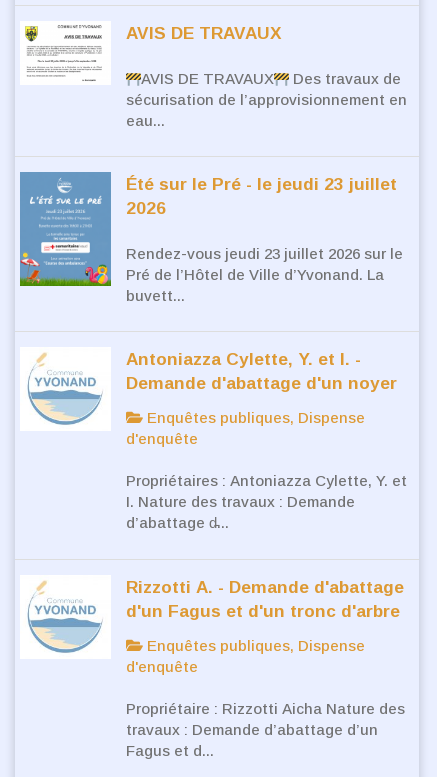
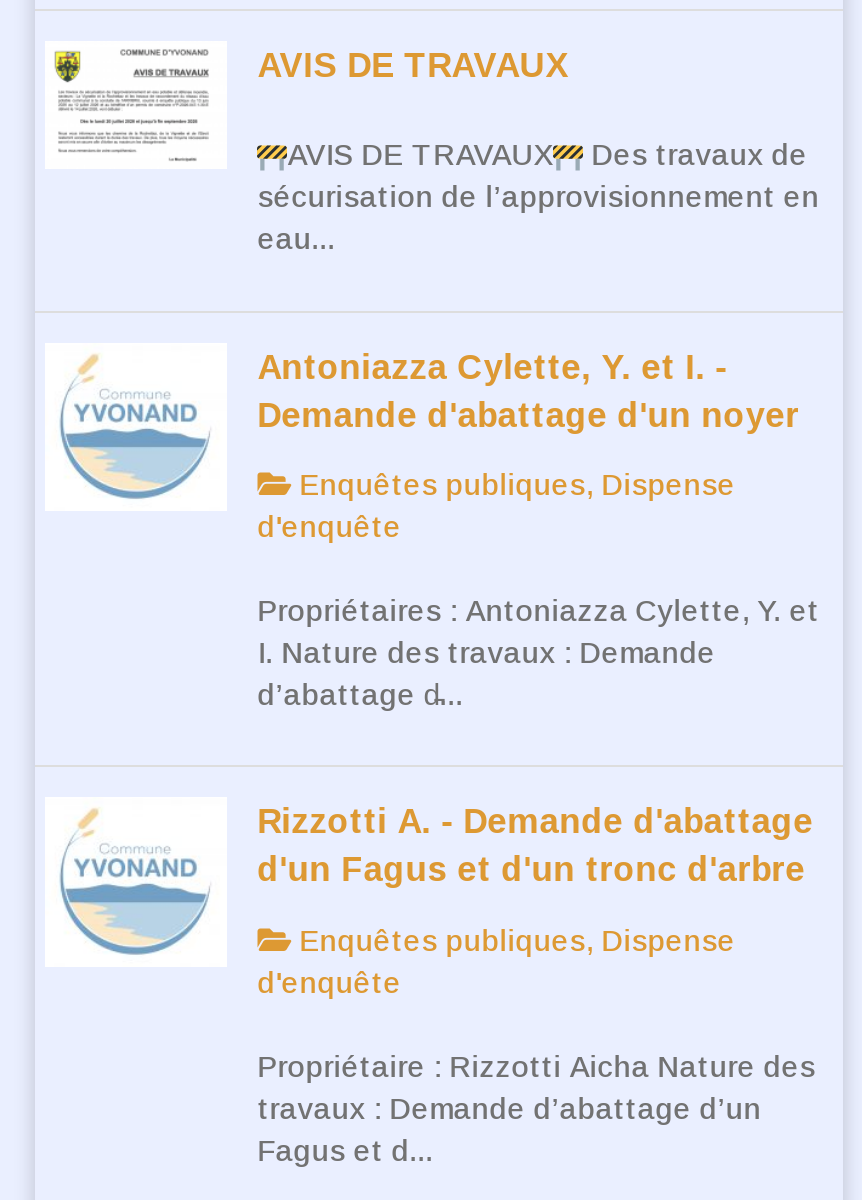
[19,171,403,304] [image] | Été sur le Pré - le jeudi 23 juillet | 2026 | Rendez-vous jeudi 23 juillet 2026 sur le | Pré de l’Hôtel de Ville d’Yvonand. La | buvett... -> none

